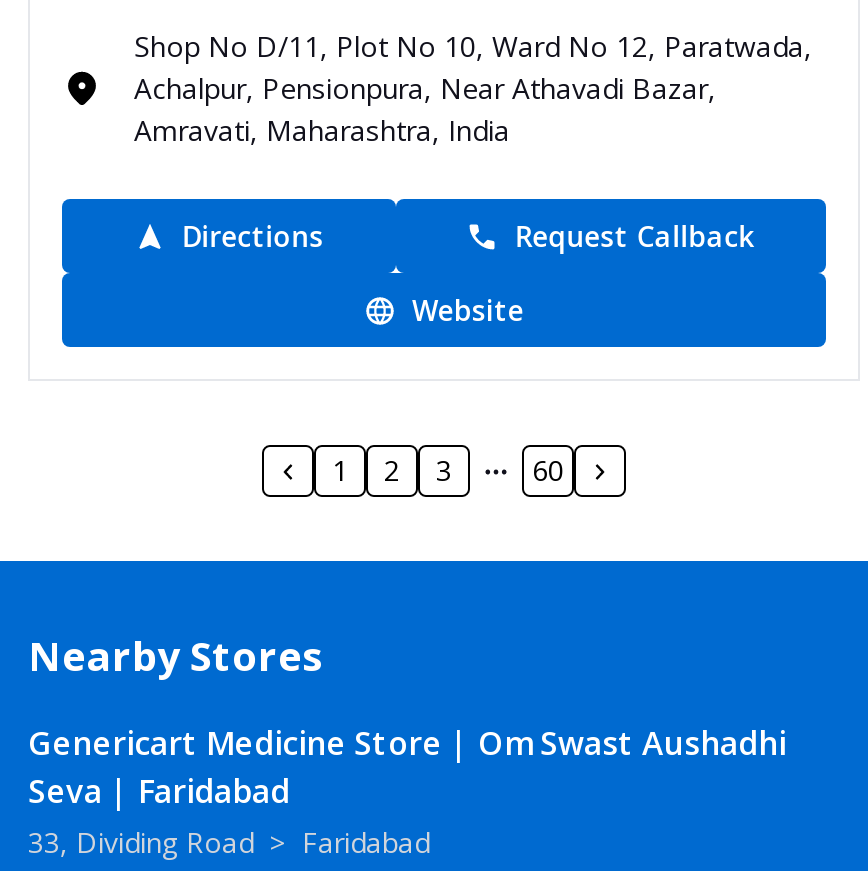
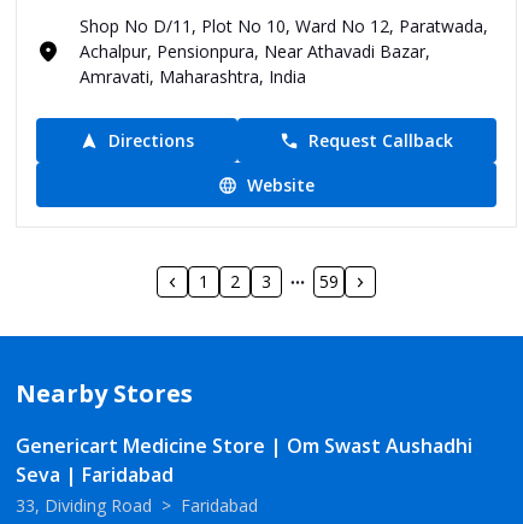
[532,452,564,490] 60 -> [319,270,339,293] 59

